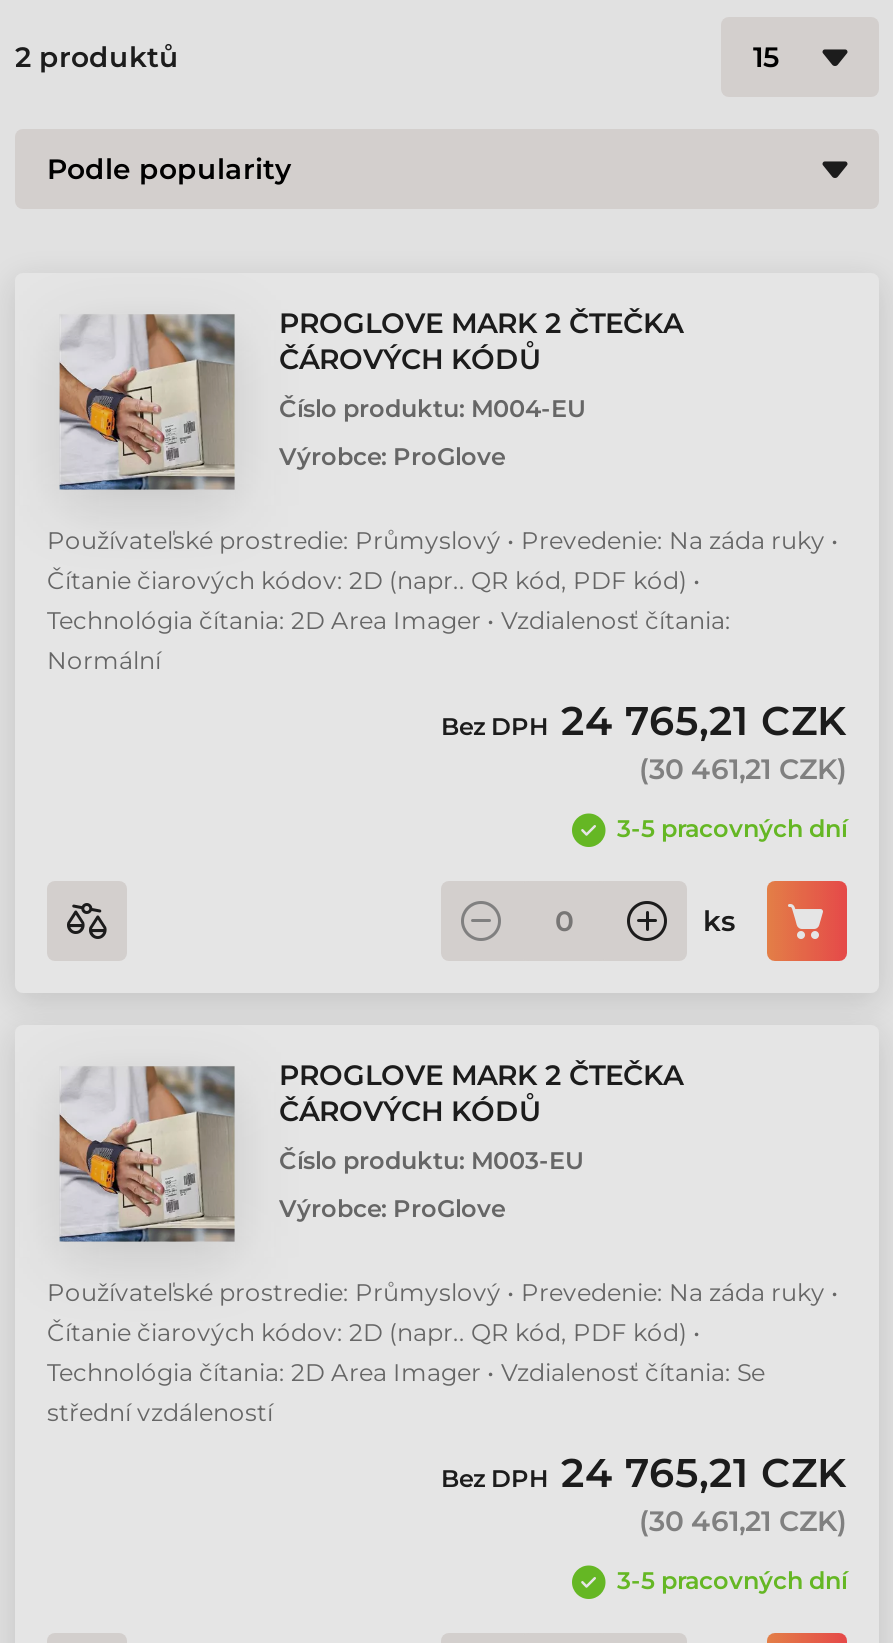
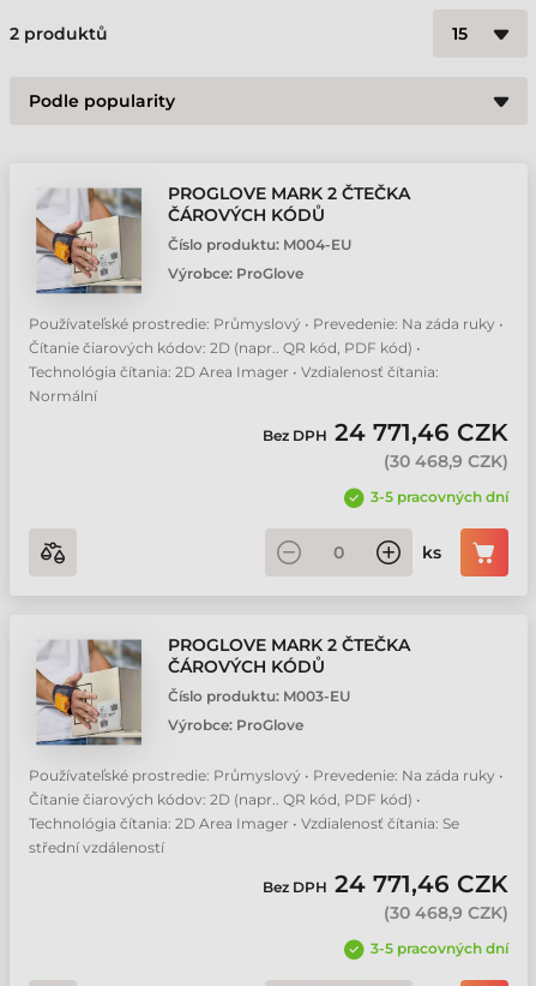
[441,697,847,745] Bez DPH 24 765,21 CZK -> [263,418,508,447] Bez DPH 24 771,46 CZK
[639,751,847,787] (30 461,21 CZK) -> [384,450,508,472] (30 468,9 CZK)
[441,1449,847,1497] Bez DPH 24 765,21 CZK -> [263,870,508,898] Bez DPH 24 771,46 CZK
[639,1503,847,1539] (30 461,21 CZK) -> [384,902,508,924] (30 468,9 CZK)

